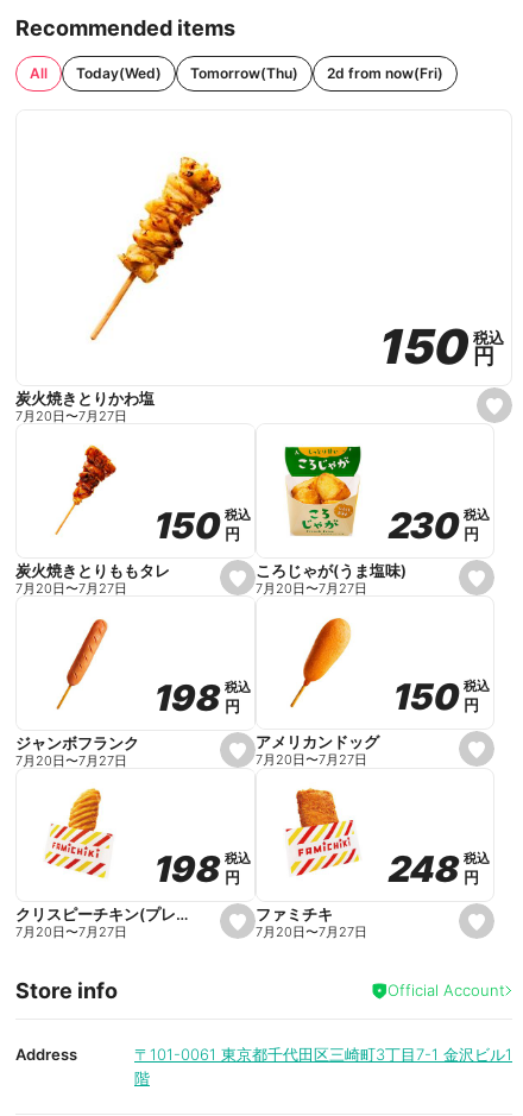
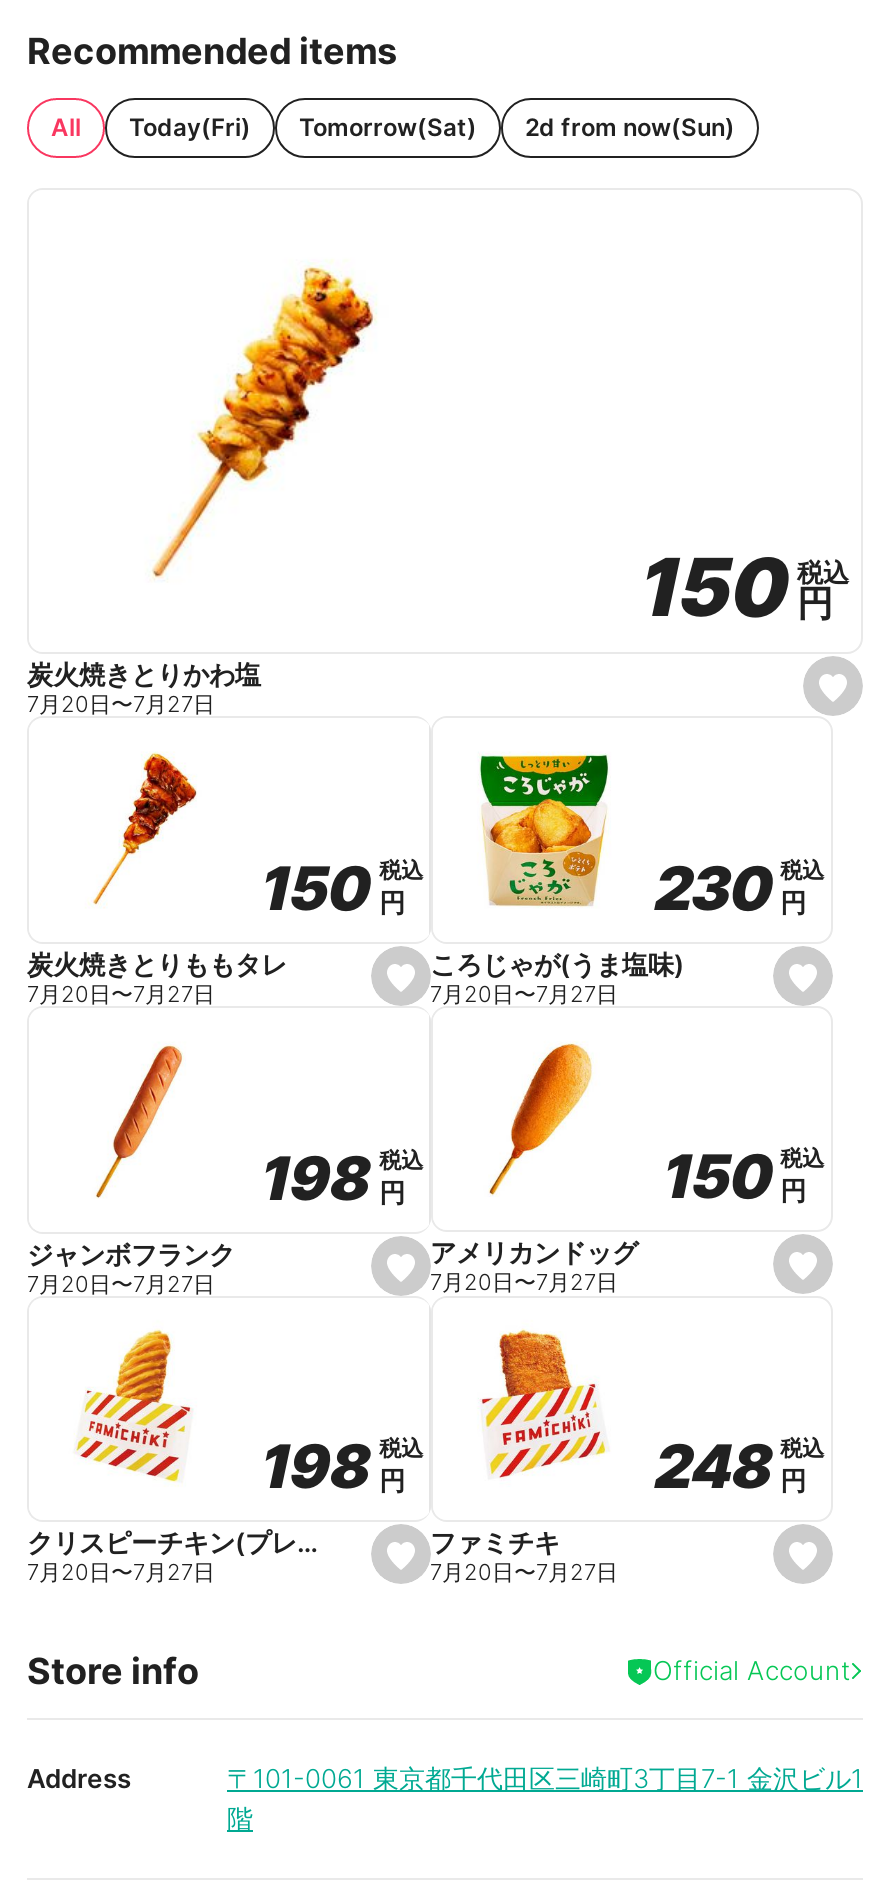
[76,64,443,82] Today(Wed) | Tomorrow(Thu) | 2d from now(Fri) -> [129,111,735,141] Today(Fri) | Tomorrow(Sat) | 2d from now(Sun)

